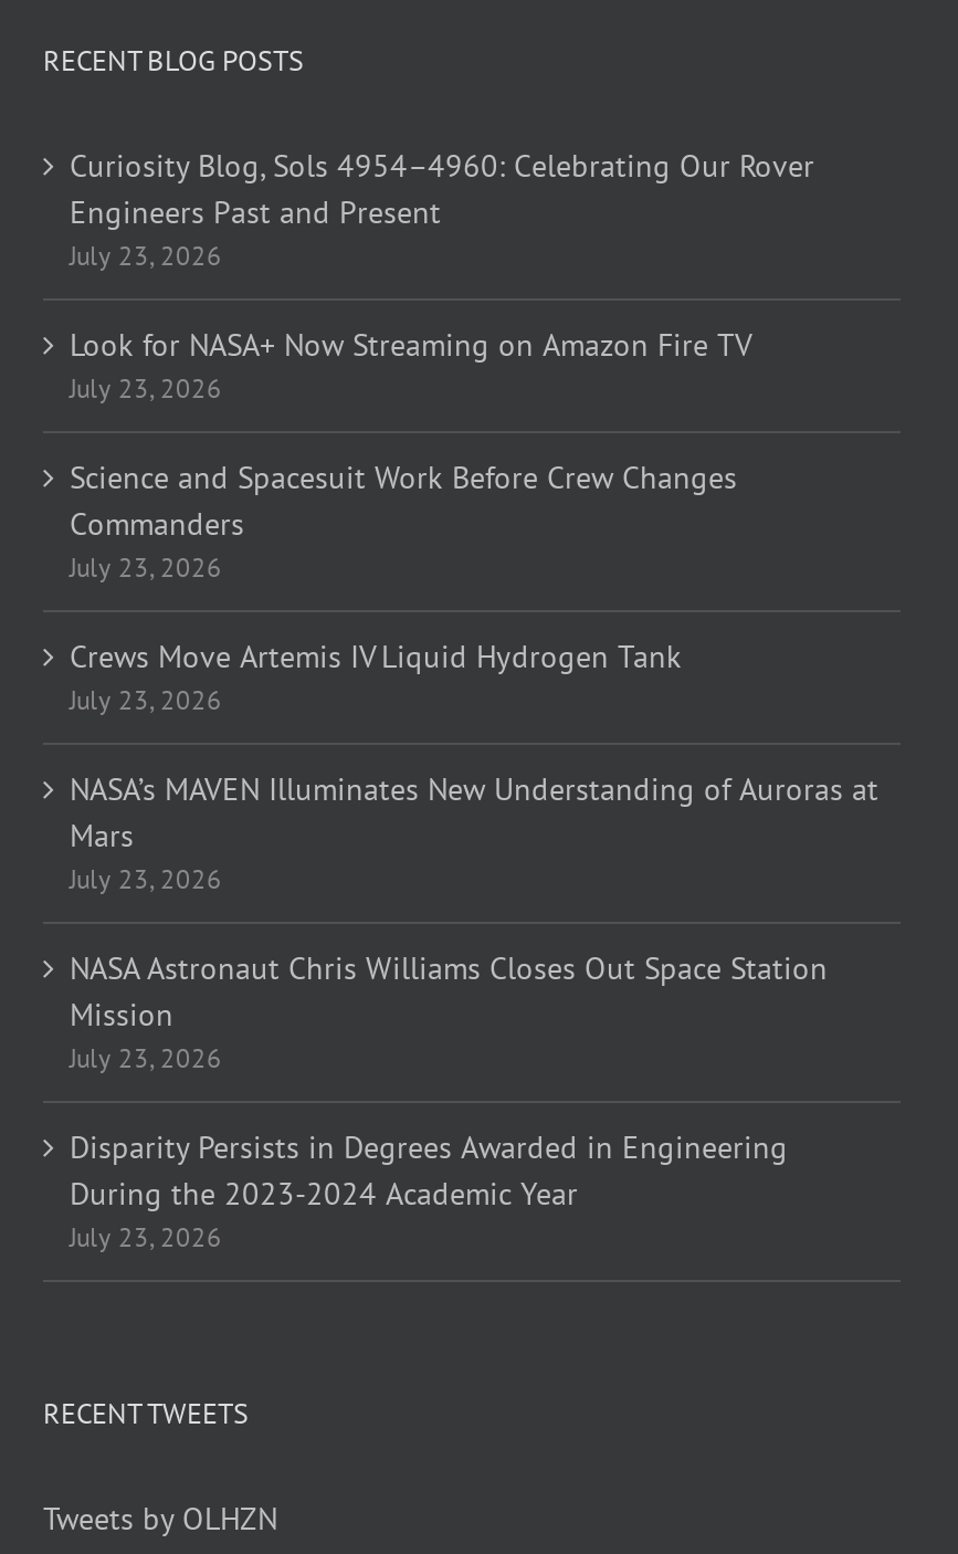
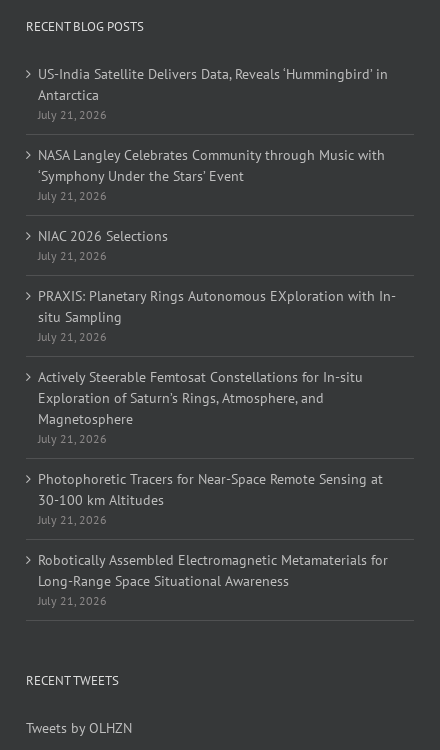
[70,147,814,273] Curiosity Blog, Sols 4954–4960: Celebrating Our Rover | Engineers Past and Present | July 23, 2026 -> [38,65,388,122] US-India Satellite Delivers Data, Reveals ‘Hummingbird’ in | Antarctica | July 21, 2026
[70,326,752,405] Look for NASA+ Now Streaming on Amazon Fire TV | July 23, 2026 -> [38,146,385,203] NASA Langley Celebrates Community through Music with | ‘Symphony Under the Stars’ Event | July 21, 2026
[70,458,737,584] Science and Spacesuit Work Before Crew Changes | Commanders | July 23, 2026 -> [38,227,168,263] NIAC 2026 Selections | July 21, 2026
[70,638,682,717] Crews Move Artemis IV Liquid Hydrogen Tank | July 23, 2026 -> [38,287,396,344] PRAXIS: Planetary Rings Autonomous EXploration with In- | situ Sampling | July 21, 2026
[70,770,878,896] NASA’s MAVEN Illuminates New Understanding of Auroras at | Mars | July 23, 2026 -> [38,368,363,446] Actively Steerable Femtosat Constellations for In-situ | Exploration of Saturn’s Rings, Atmosphere, and | Magnetosphere | July 21, 2026
[70,949,828,1075] NASA Astronaut Chris Williams Closes Out Space Station | Mission | July 23, 2026 -> [38,470,383,527] Photophoretic Tracers for Near-Space Remote Sensing at | 30-100 km Altitudes | July 21, 2026
[70,1128,788,1254] Disparity Persists in Degrees Awarded in Engineering | During the 2023-2024 Academic Year | July 23, 2026 -> [38,551,388,608] Robotically Assembled Electromagnetic Metamaterials for | Long-Range Space Situational Awareness | July 21, 2026

